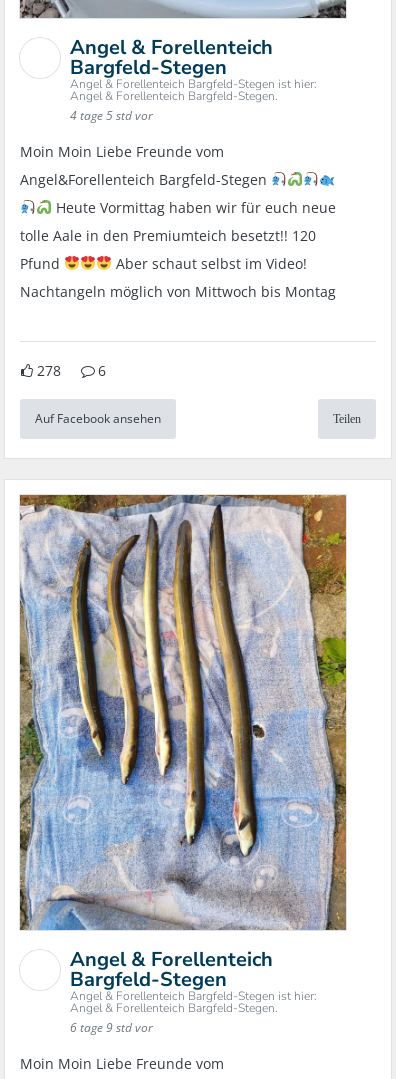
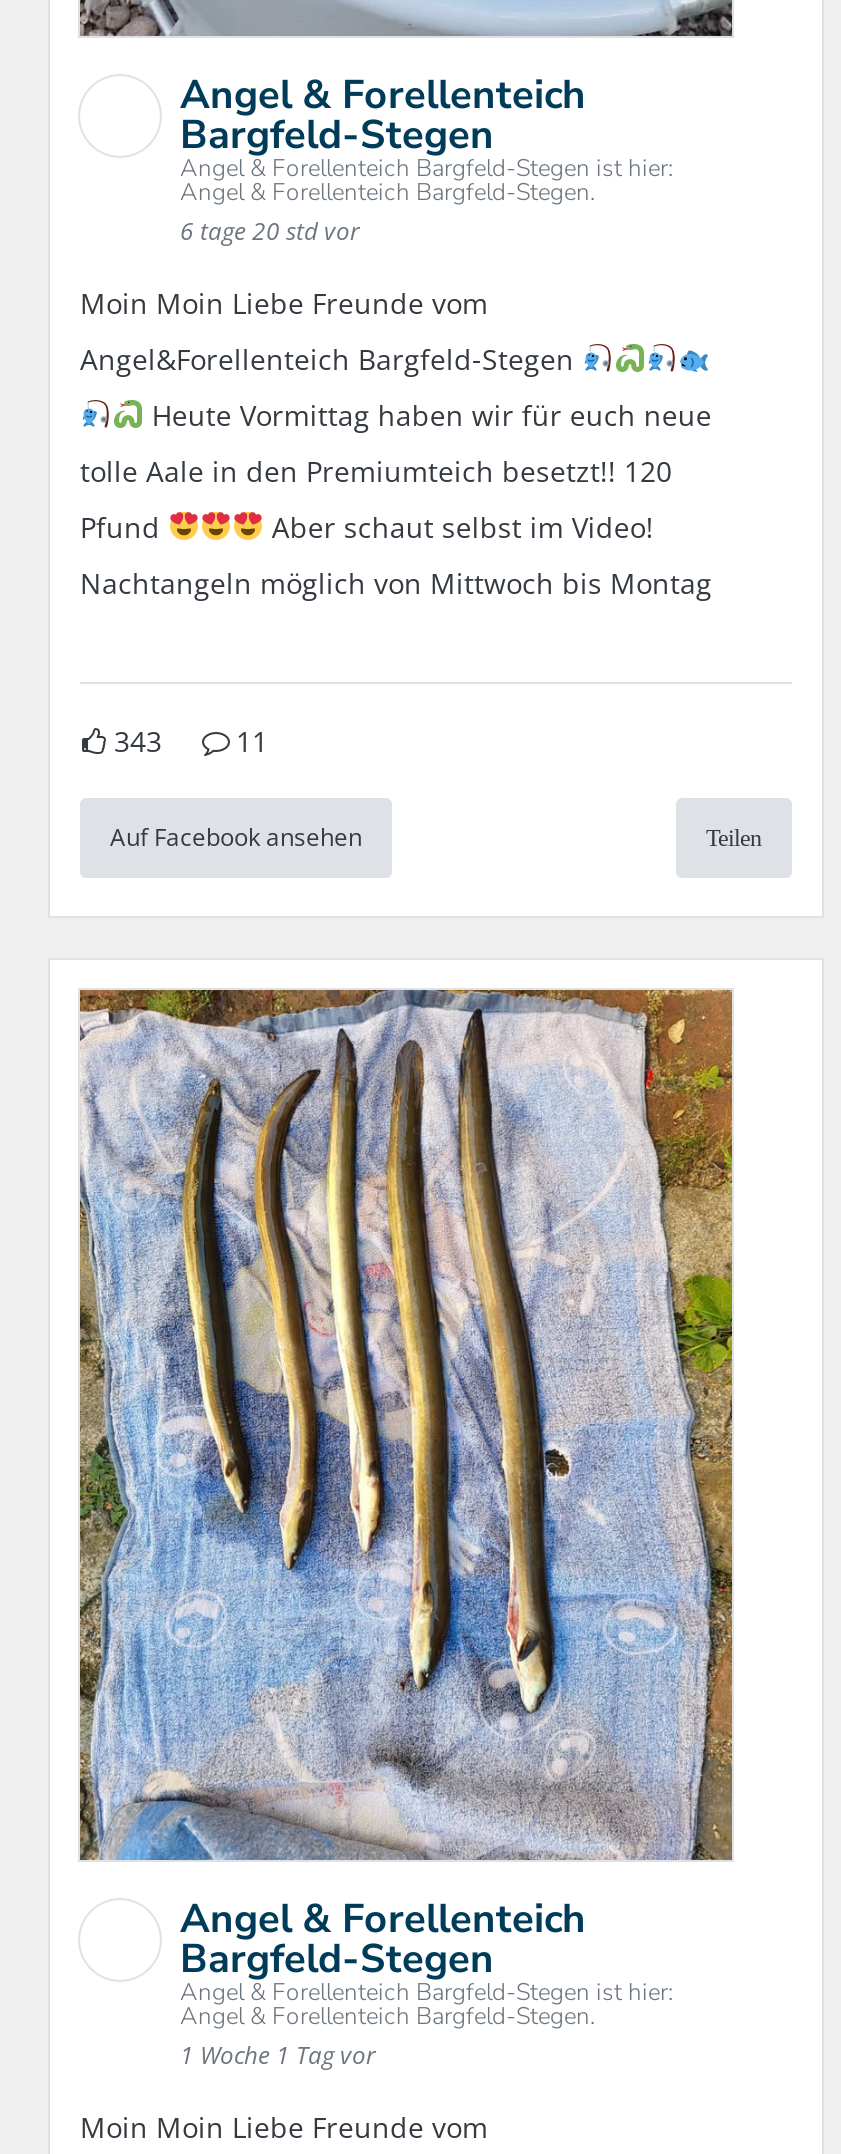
[70,107,153,124] 4 tage 5 std vor -> [180,214,360,248] 6 tage 20 std vor
[37,361,61,380] 278 -> [114,722,162,760] 343
[98,361,106,380] 6 -> [236,722,268,760] 11
[70,1019,153,1036] 6 tage 9 std vor -> [180,2037,376,2071] 1 Woche 1 Tag vor

